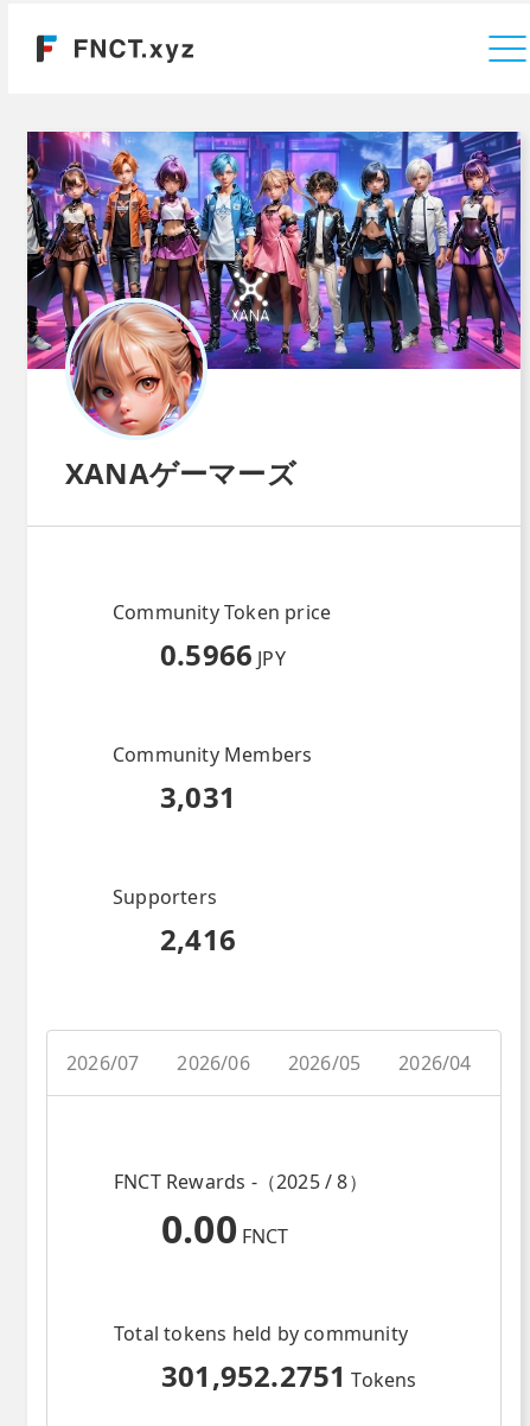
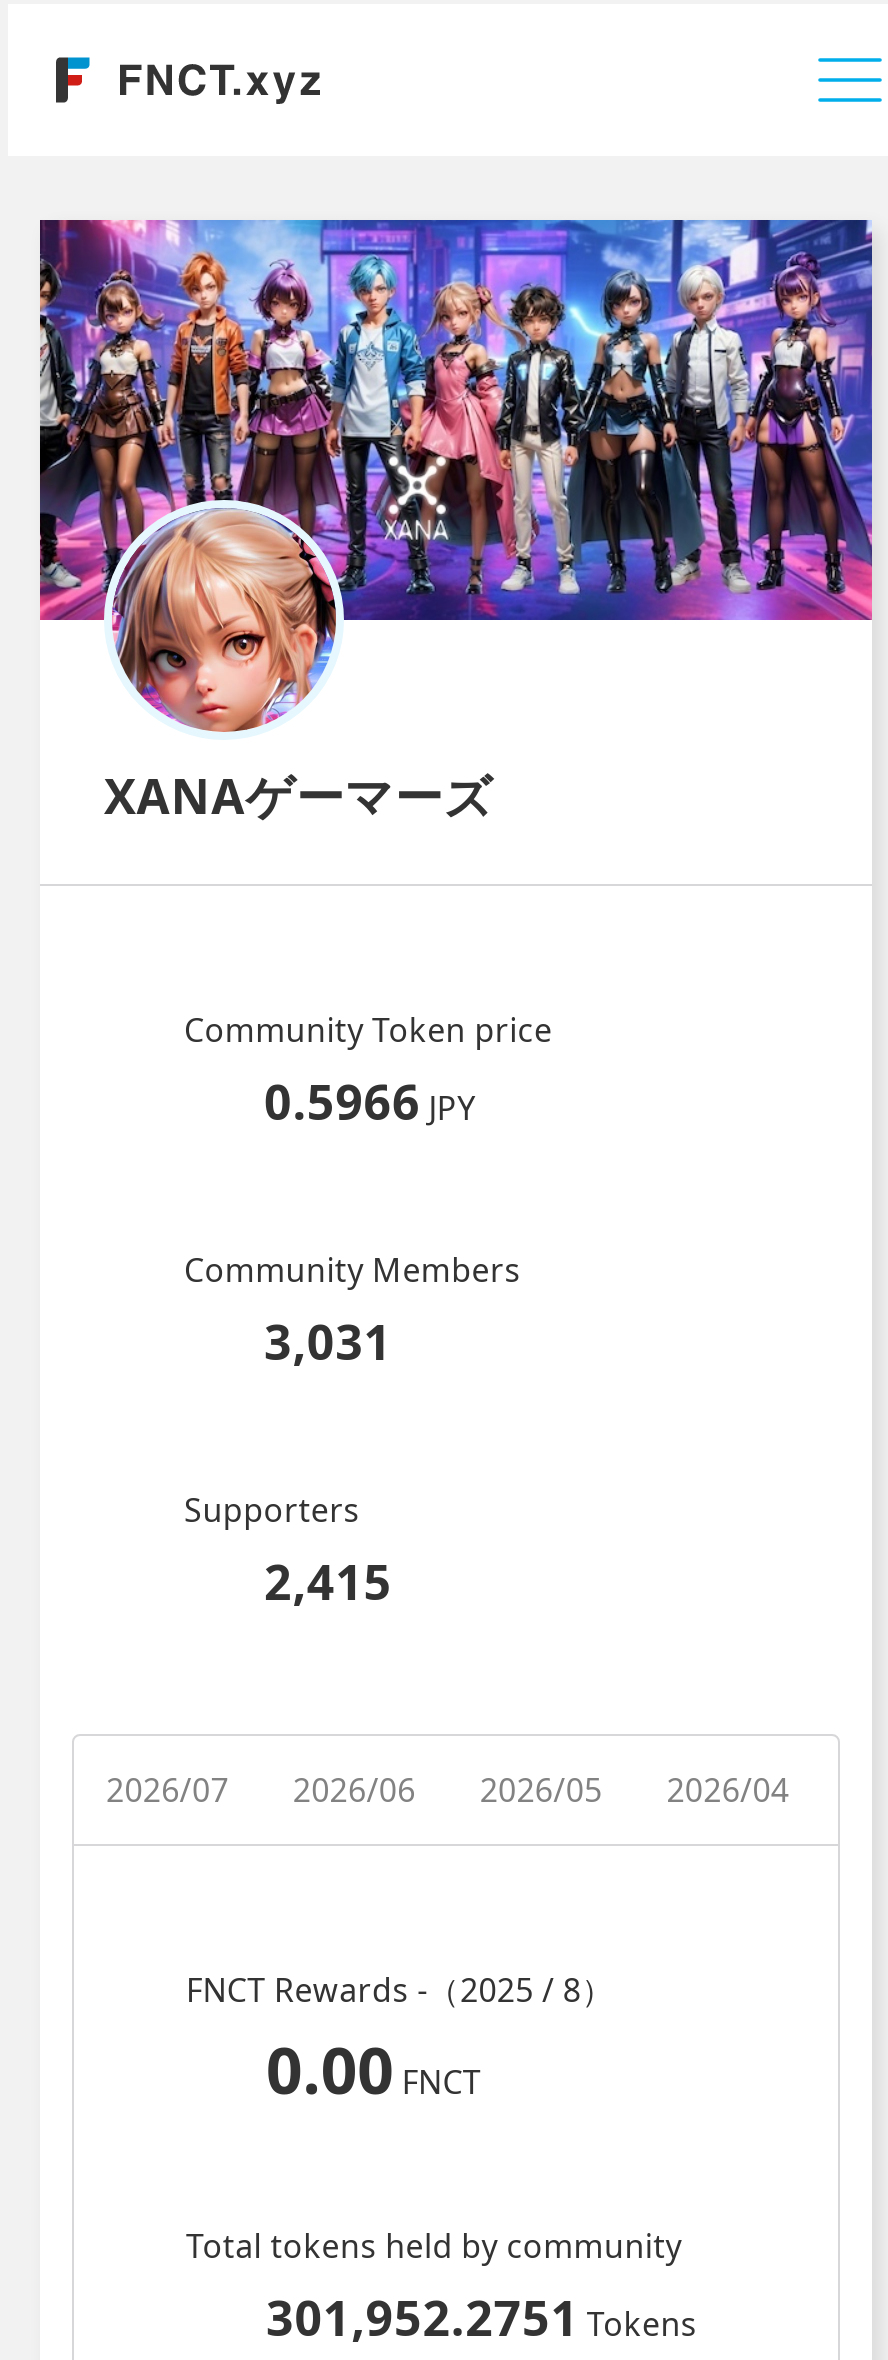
[160,919,236,959] 2,416 -> [264,1548,392,1614] 2,415

